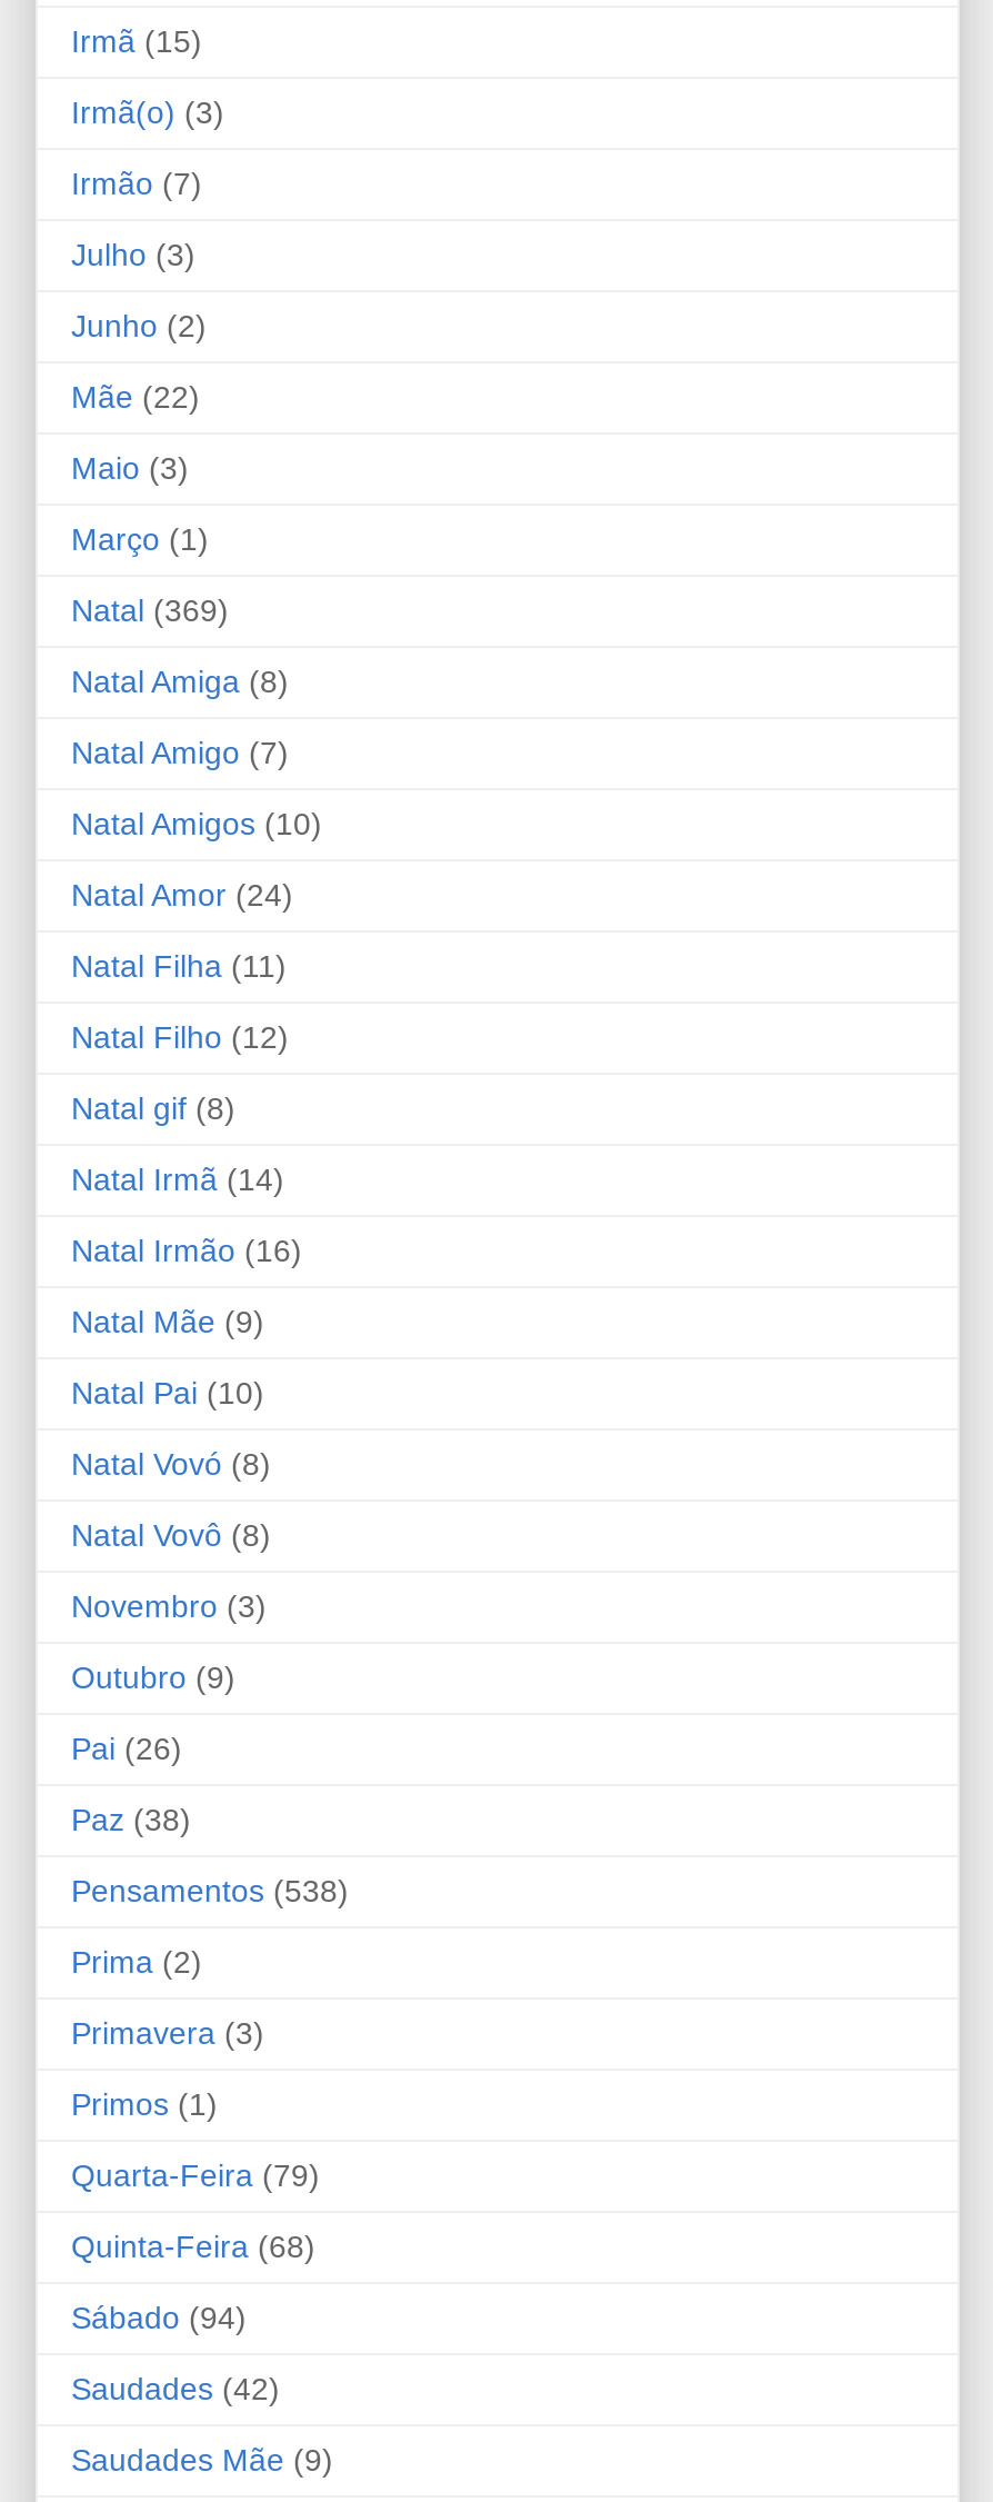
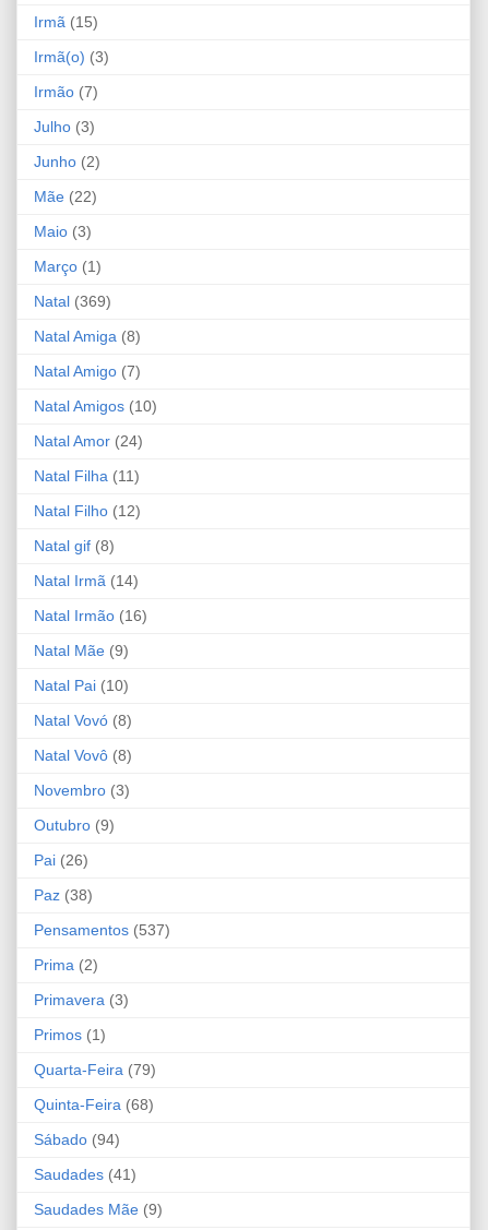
[71,1872,349,1908] Pensamentos (538) -> [34,921,170,938] Pensamentos (537)
[71,2370,280,2406] Saudades (42) -> [34,1165,136,1183] Saudades (41)

